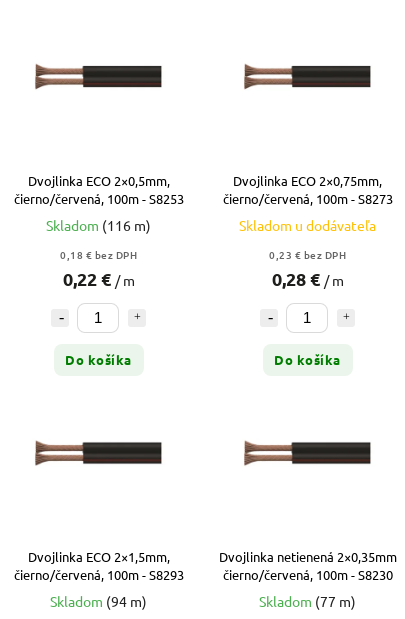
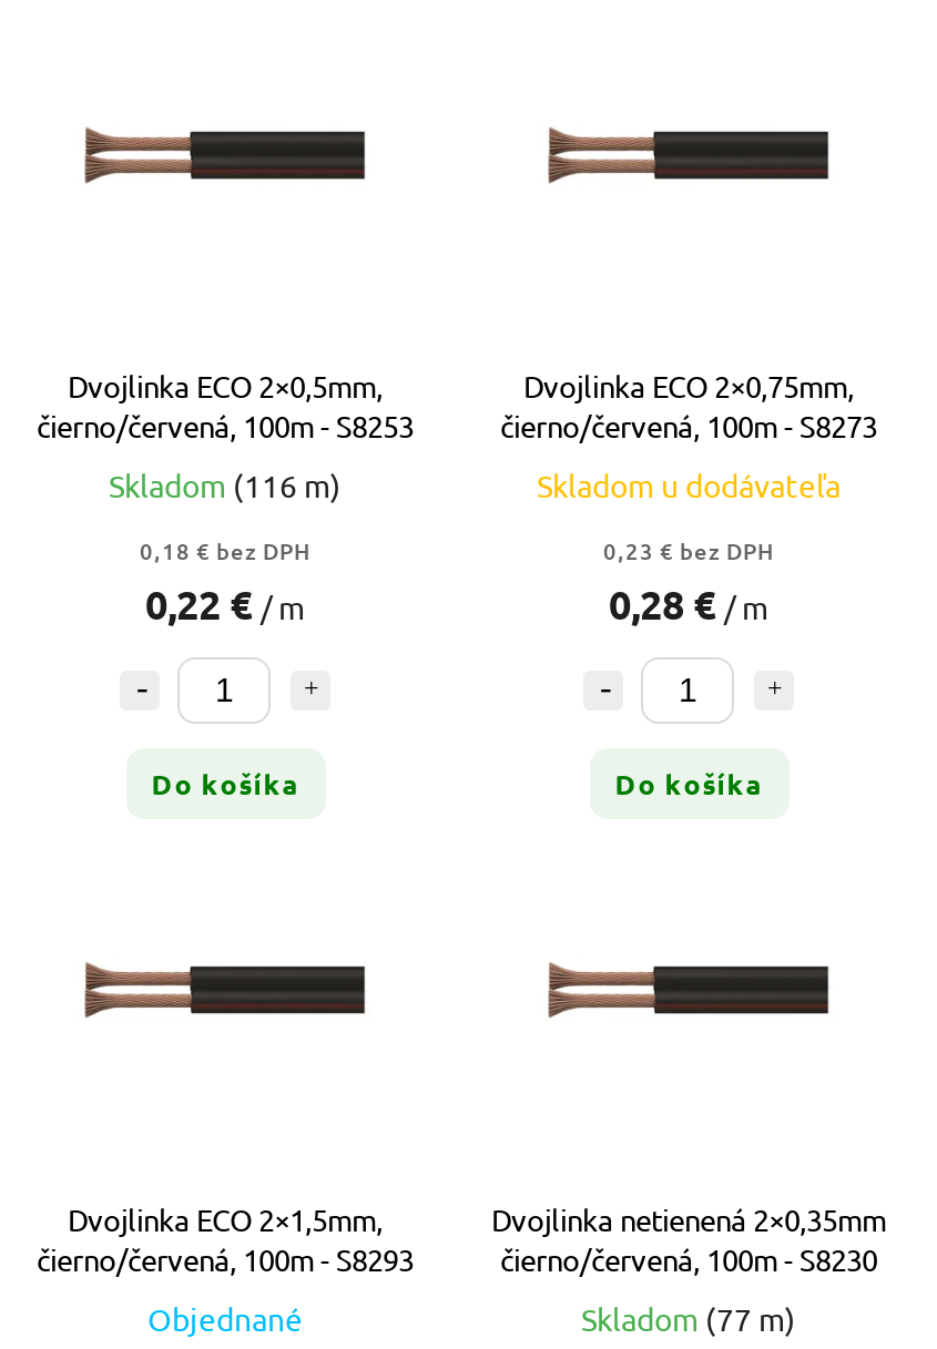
[50,592,147,610] Skladom (94 m) -> [147,1298,303,1338] Objednané

